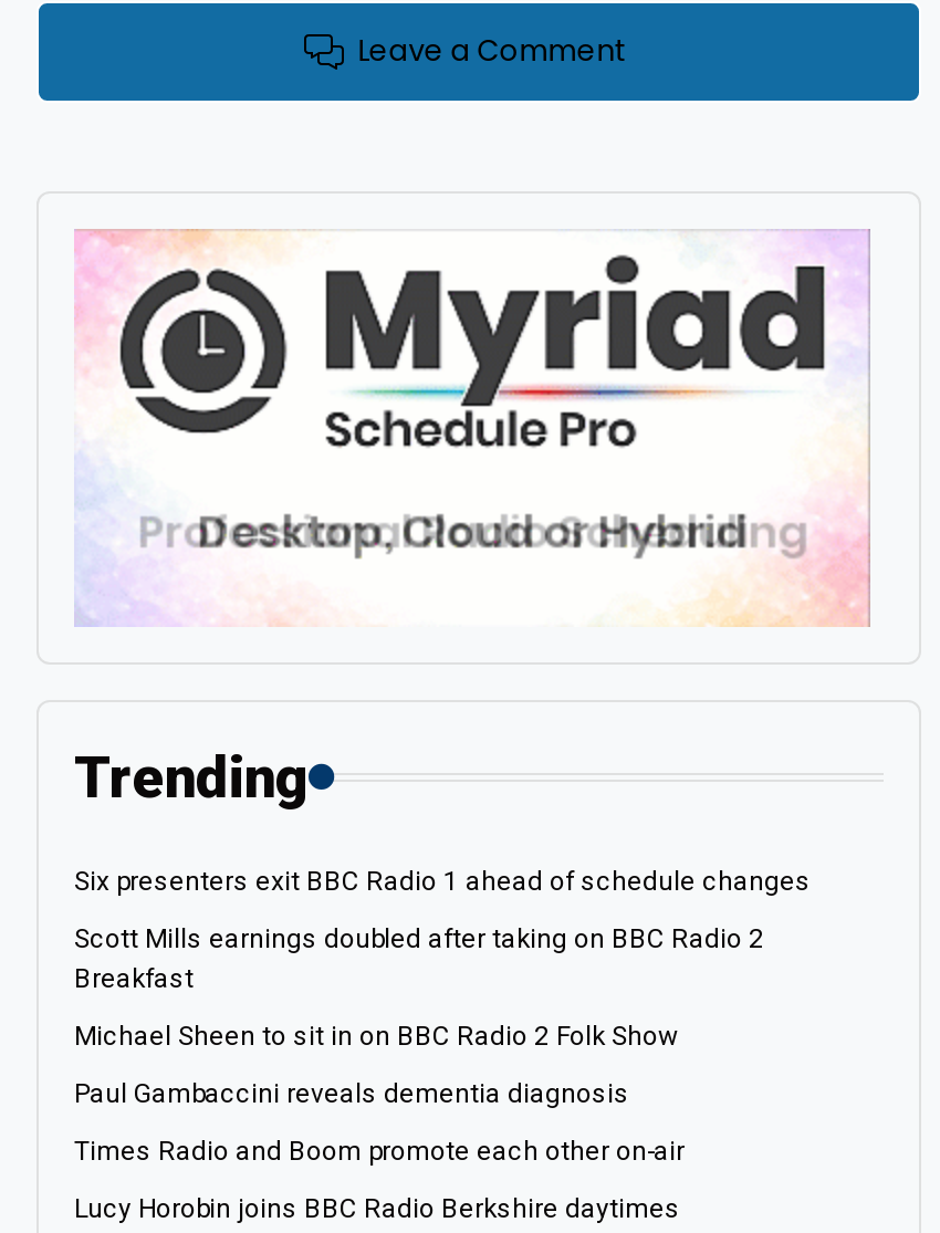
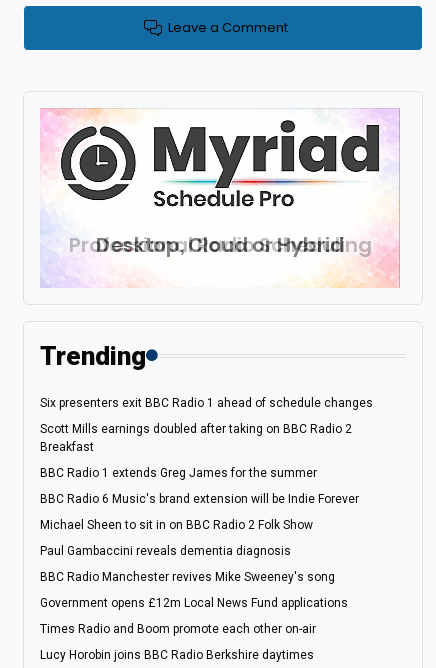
none -> [40,466,359,506] BBC Radio 1 extends Greg James for the summer | BBC Radio 6 Music's brand extension will be Indie Forever
none -> [40,570,348,610] BBC Radio Manchester revives Mike Sweeney's song | Government opens £12m Local News Fund applications

